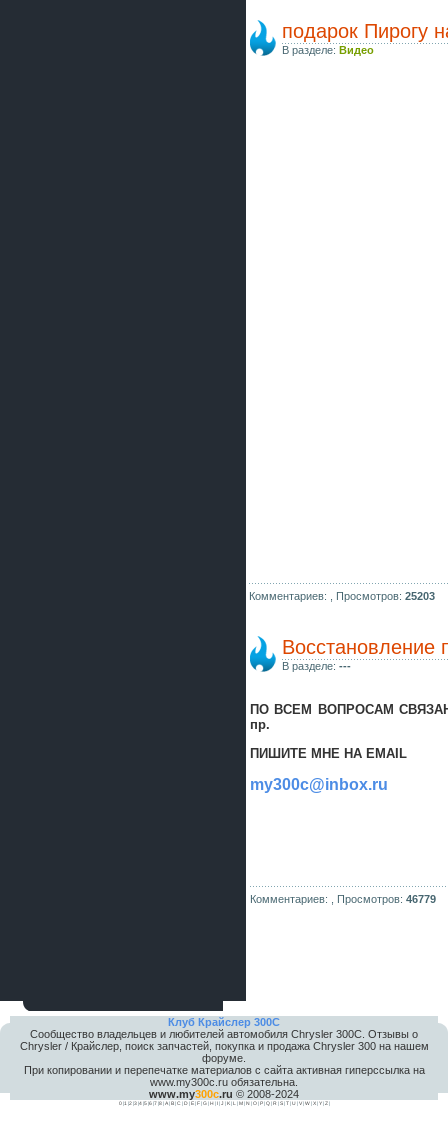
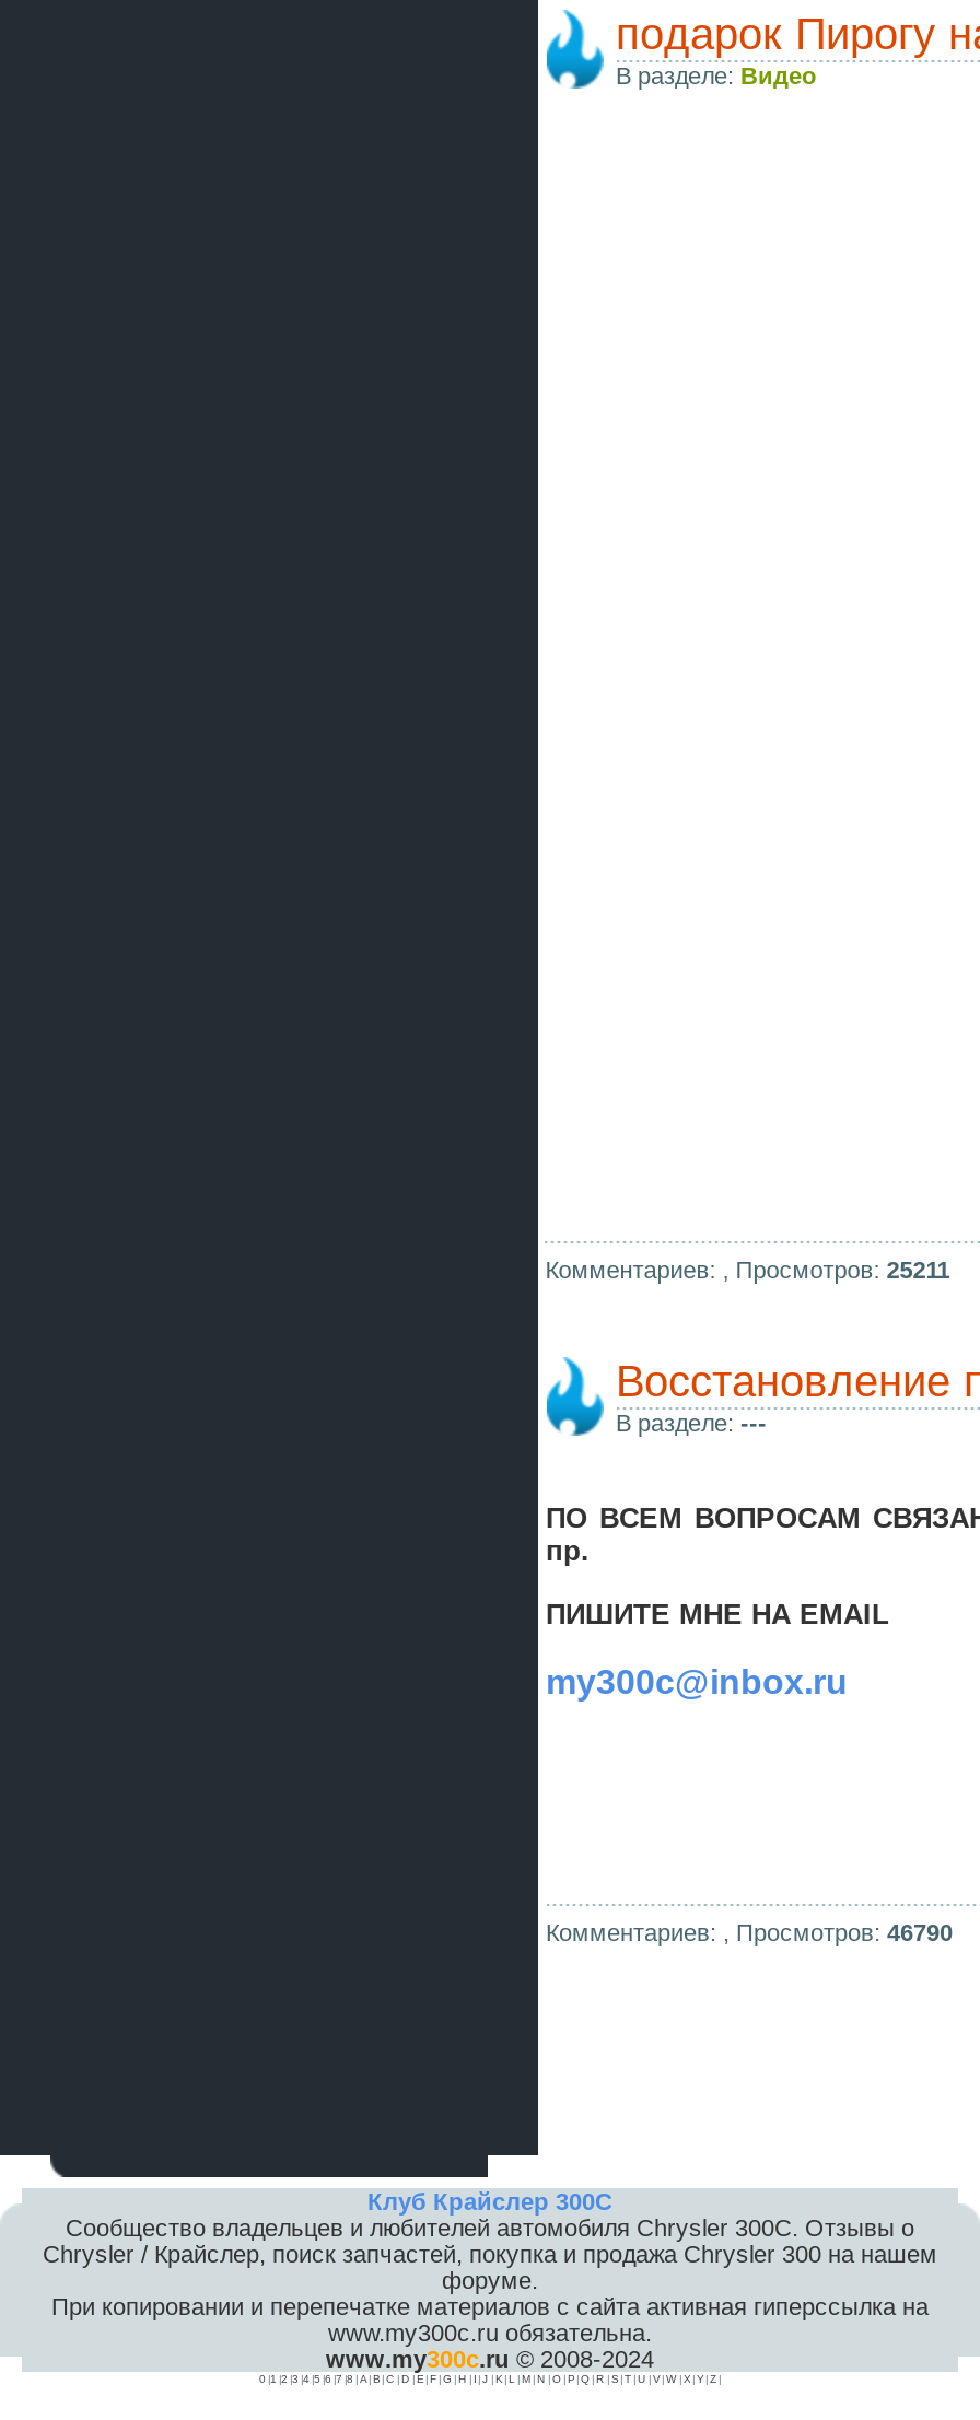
[249,590,435,602] Комментариев: , Просмотров: 25203 -> [545,1256,950,1283] Комментариев: , Просмотров: 25211
[249,893,435,905] Комментариев: , Просмотров: 46779 -> [546,1919,953,1945] Комментариев: , Просмотров: 46790

